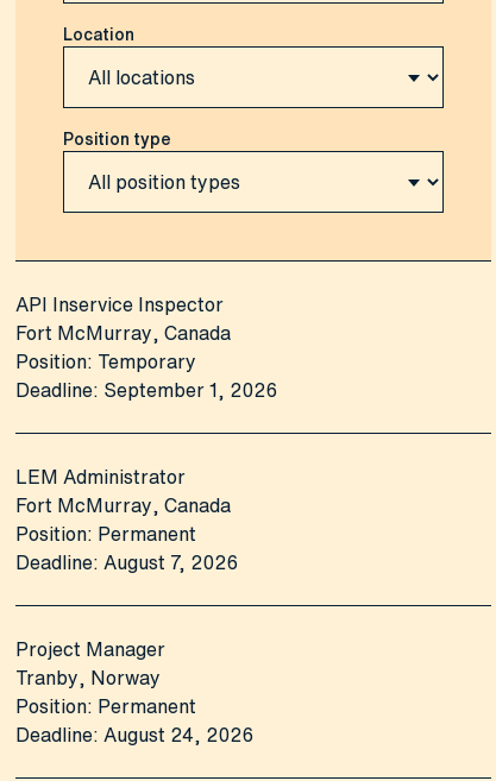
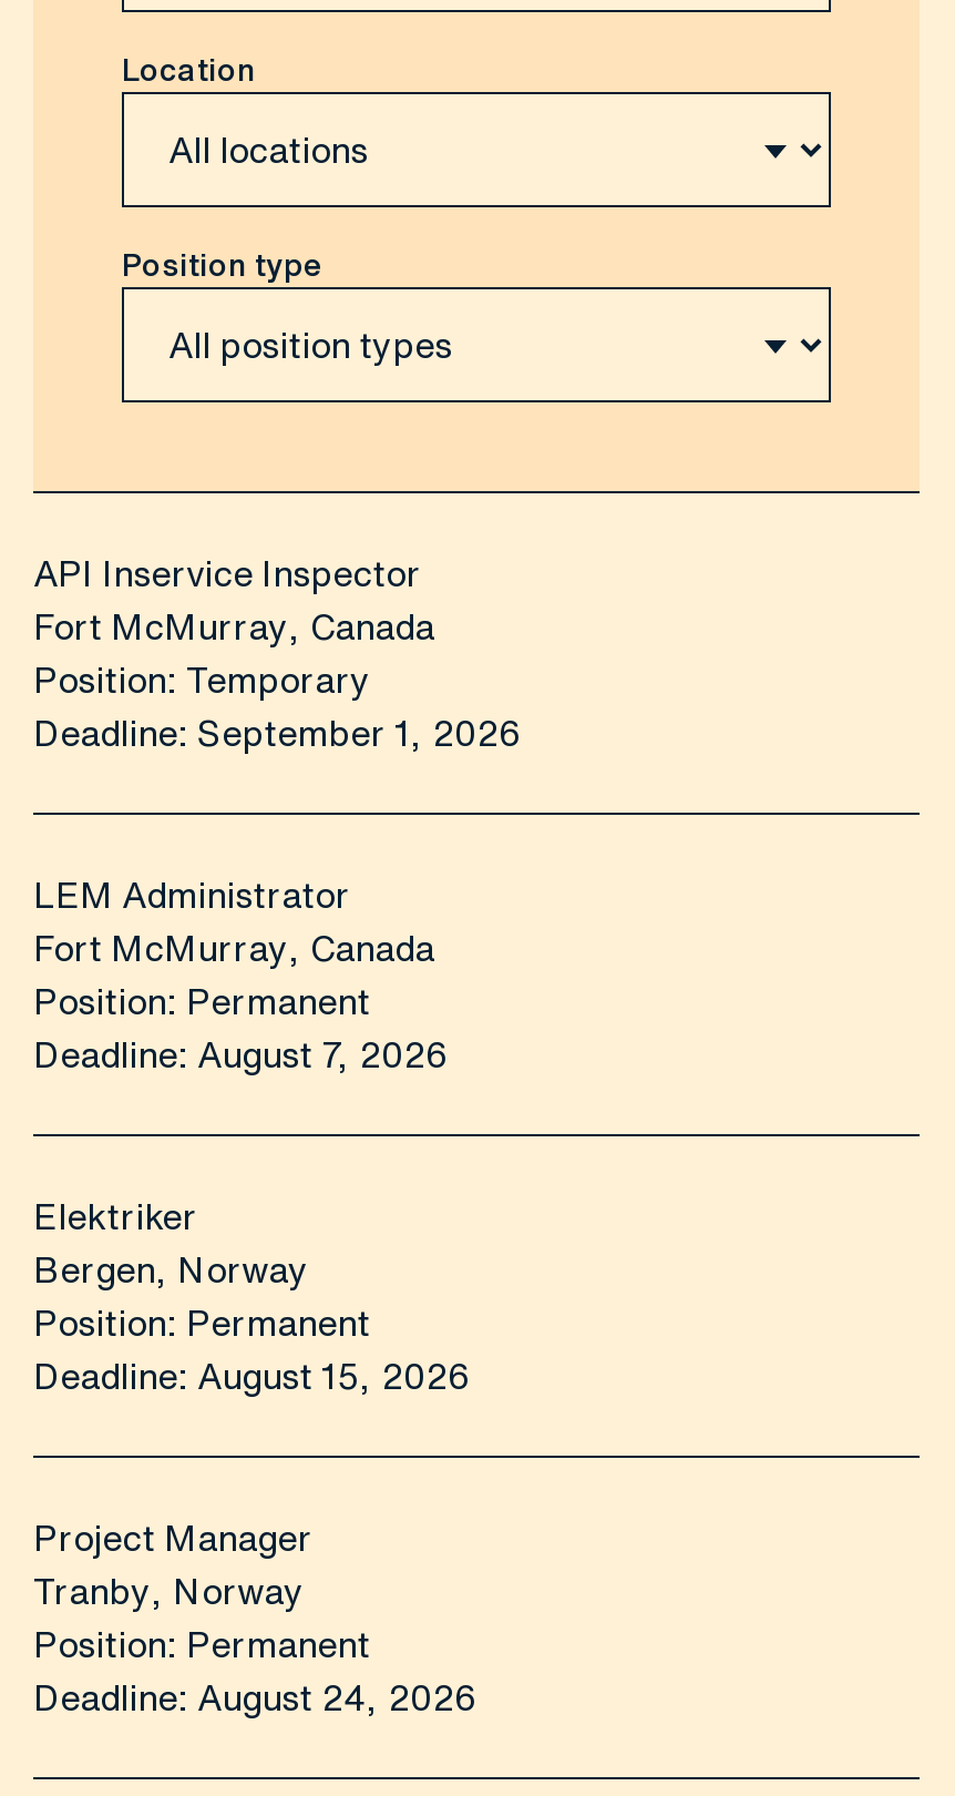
none -> [33,1190,470,1402] Elektriker | Bergen, Norway | Position: Permanent | Deadline: August 15, 2026

